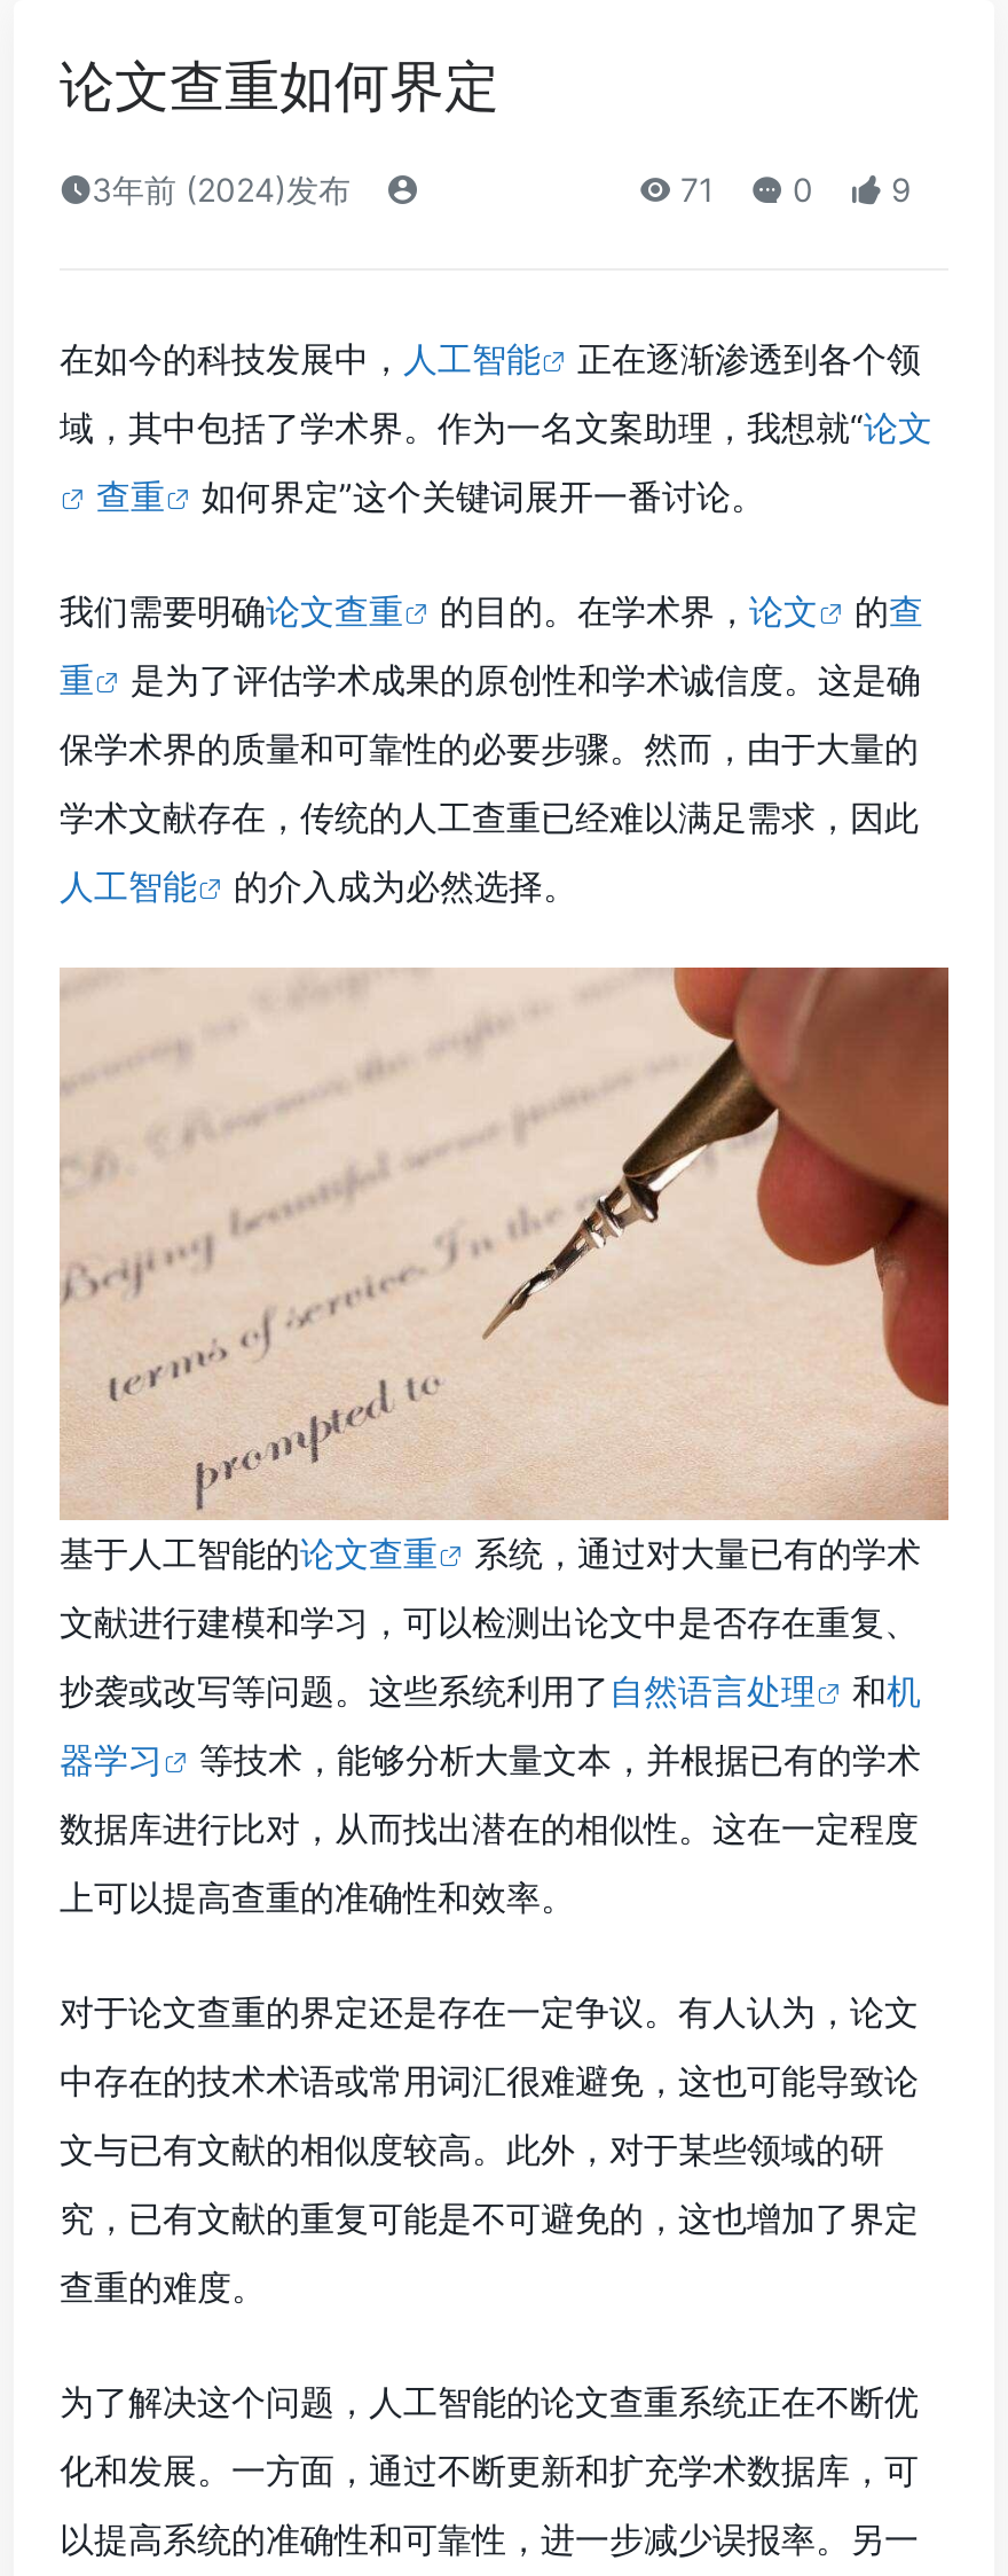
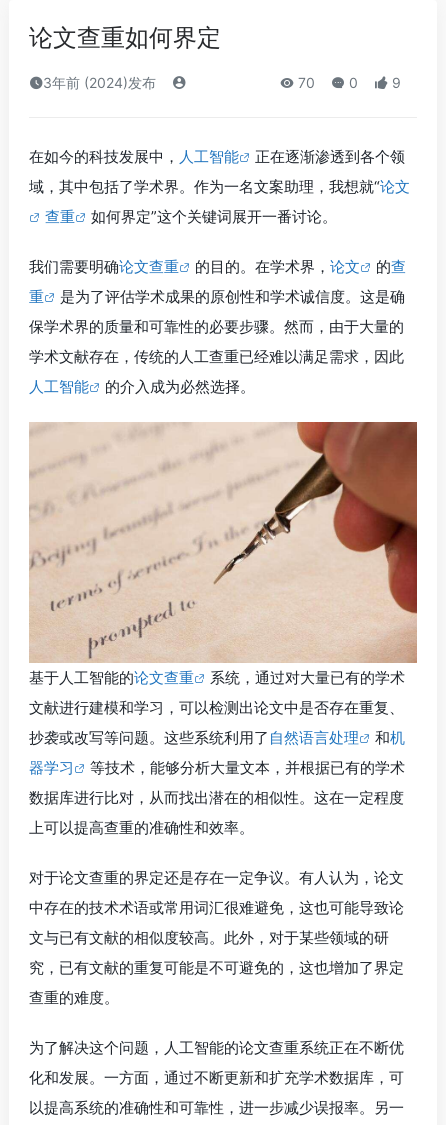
[671,170,912,209] 71 0 9 -> [294,74,401,91] 70 0 9

